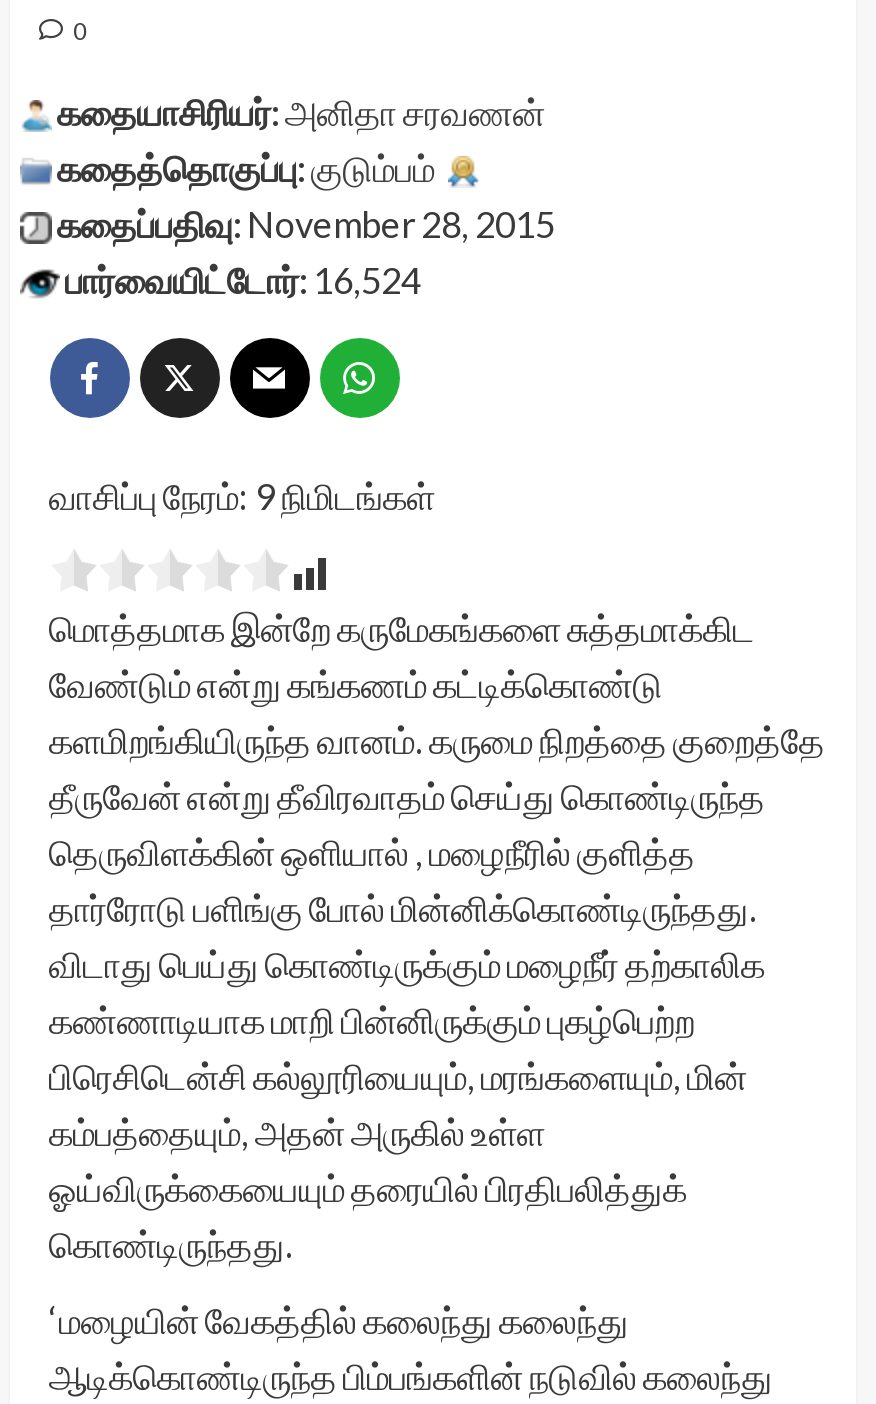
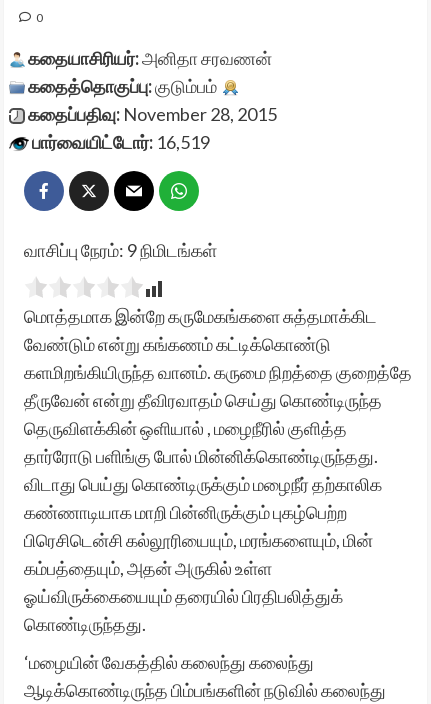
[65,258,427,302] பார்வையிட்டோர்: 16,524 -> [31,131,212,153] பார்வையிட்டோர்: 16,519

